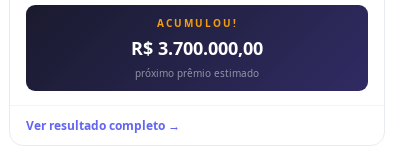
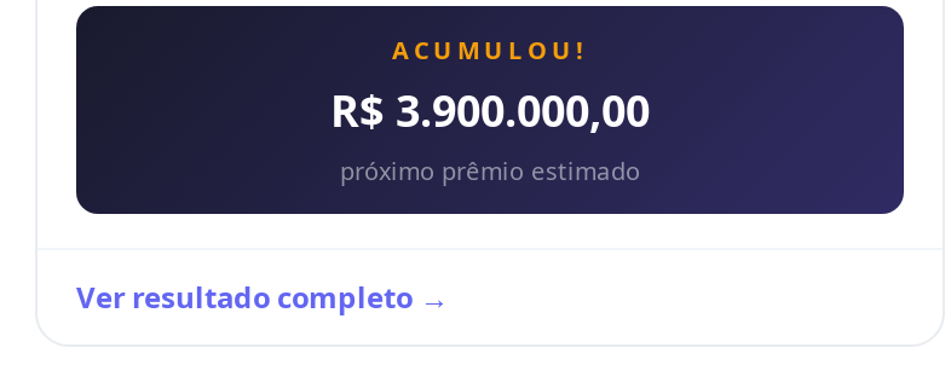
[131,36,263,60] R$ 3.700.000,00 -> [330,82,650,140] R$ 3.900.000,00

